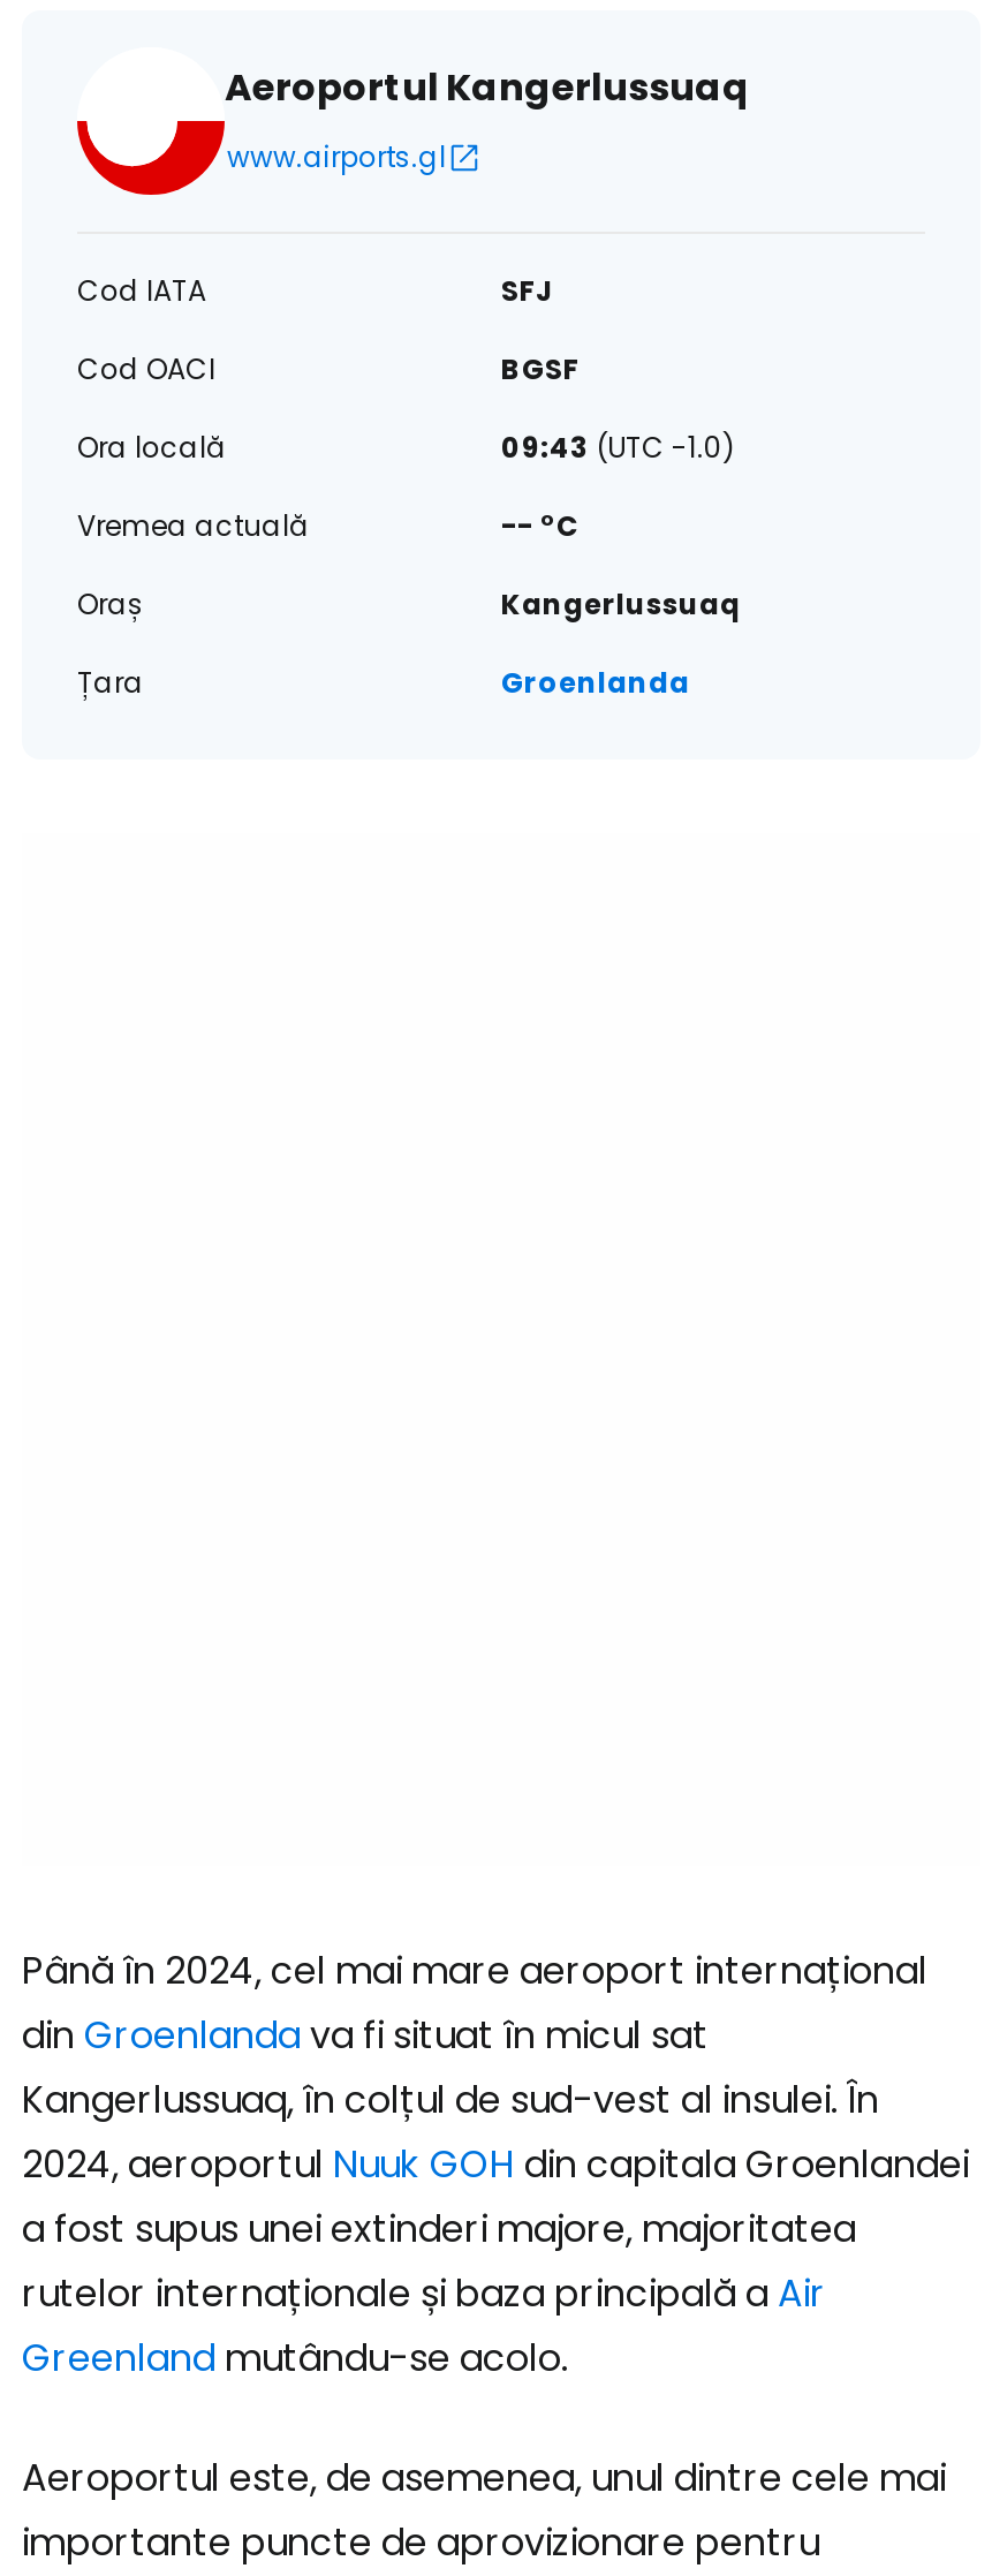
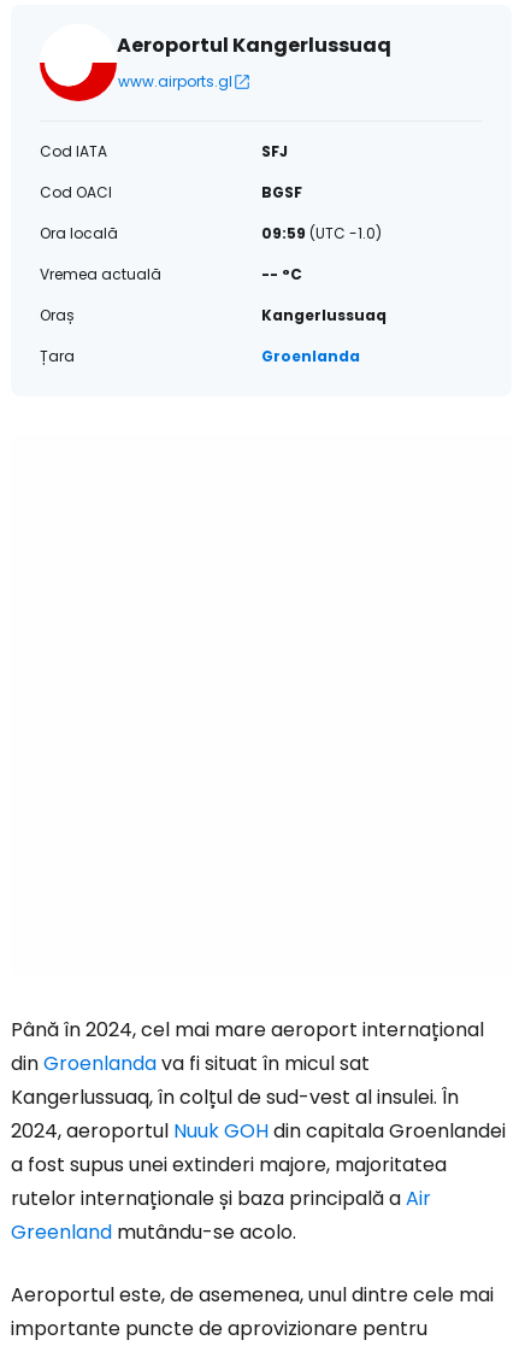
[501,428,734,467] 09:43 (UTC -1.0) -> [261,223,382,243] 09:59 (UTC -1.0)

